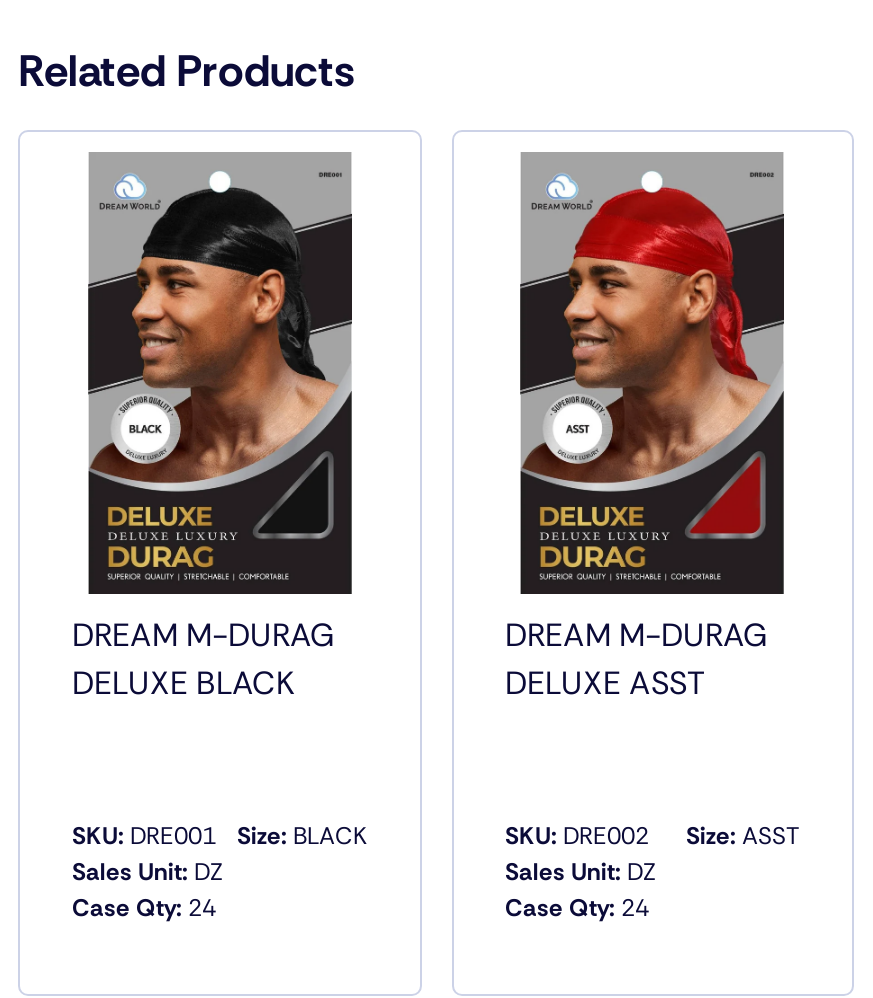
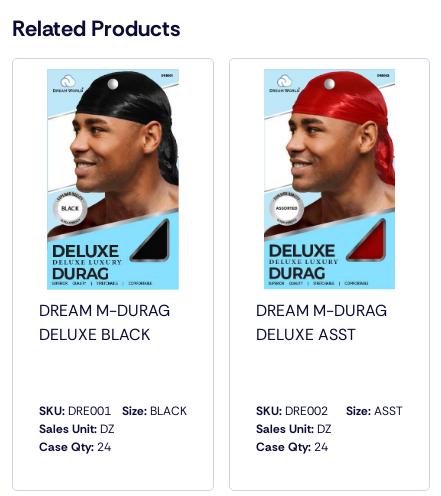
[86,152,354,596] [image] -> [47,70,179,290] [image]
[518,152,786,596] [image] -> [263,70,396,290] [image]

